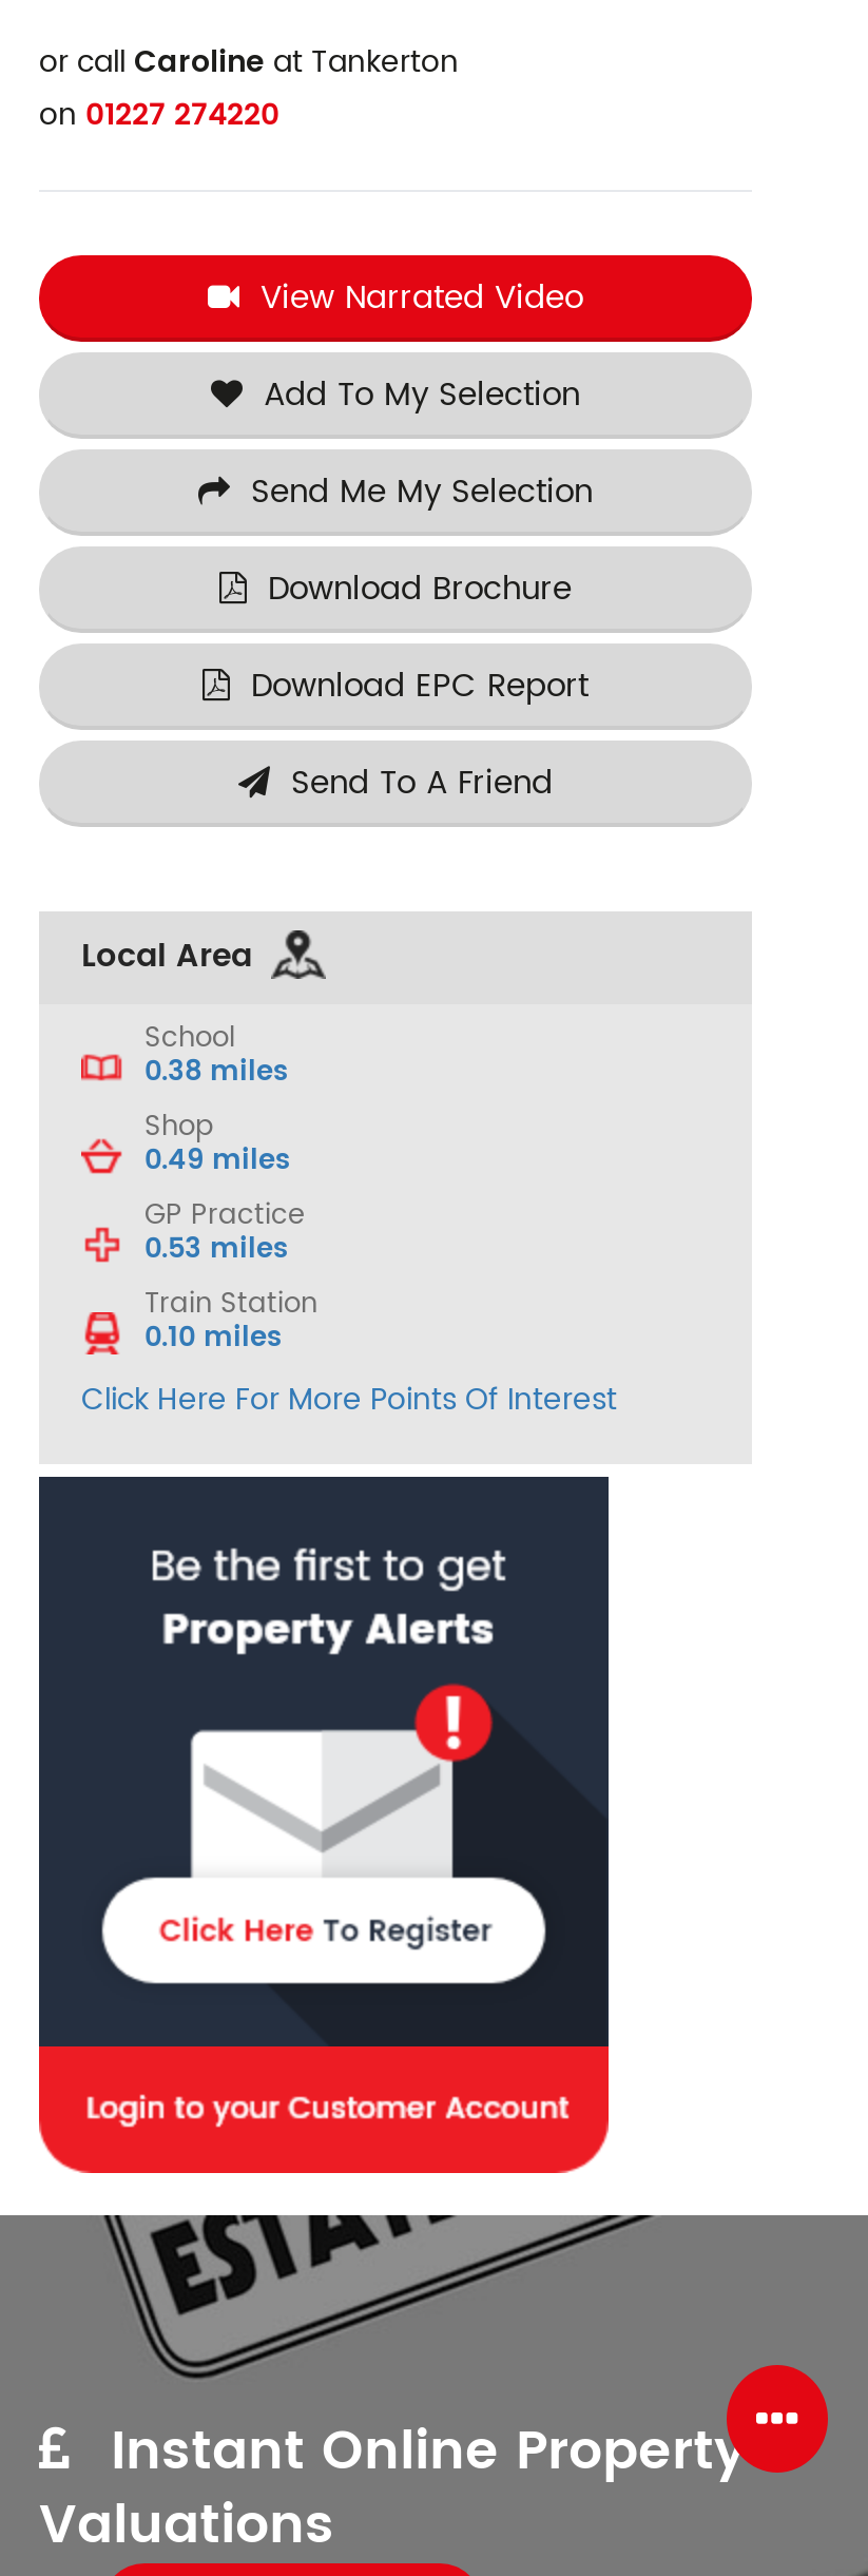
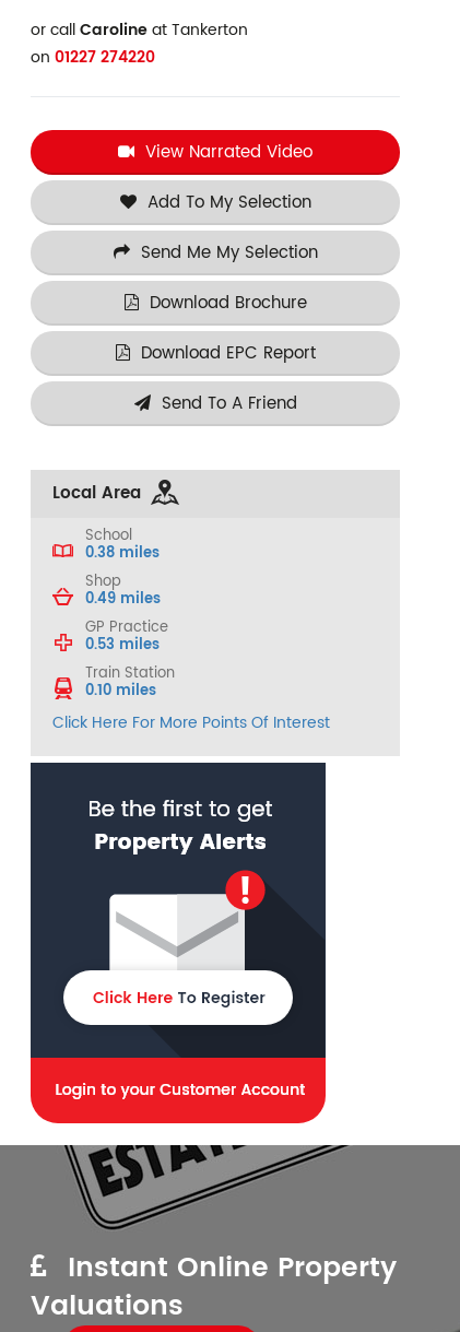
[727,2363,830,2475] [image] -> none

